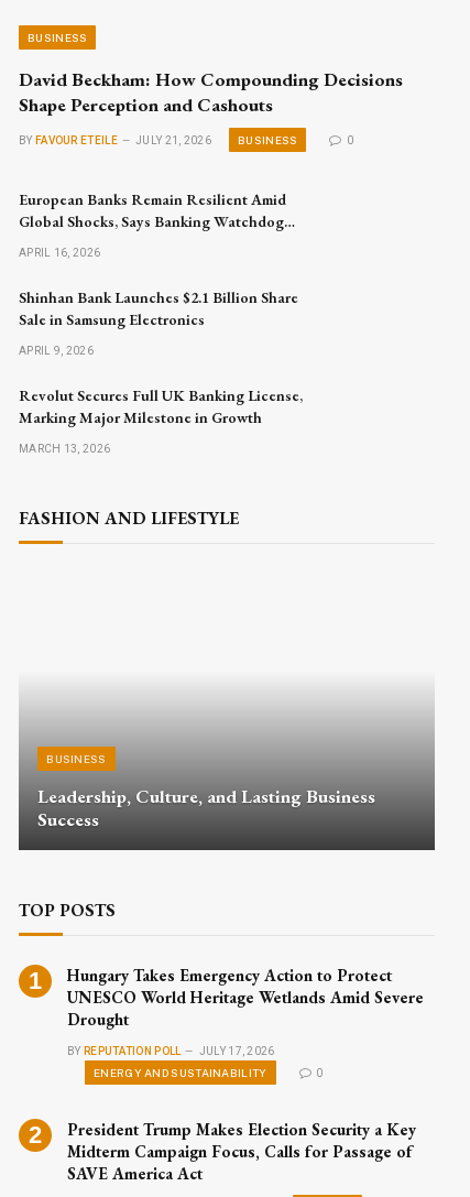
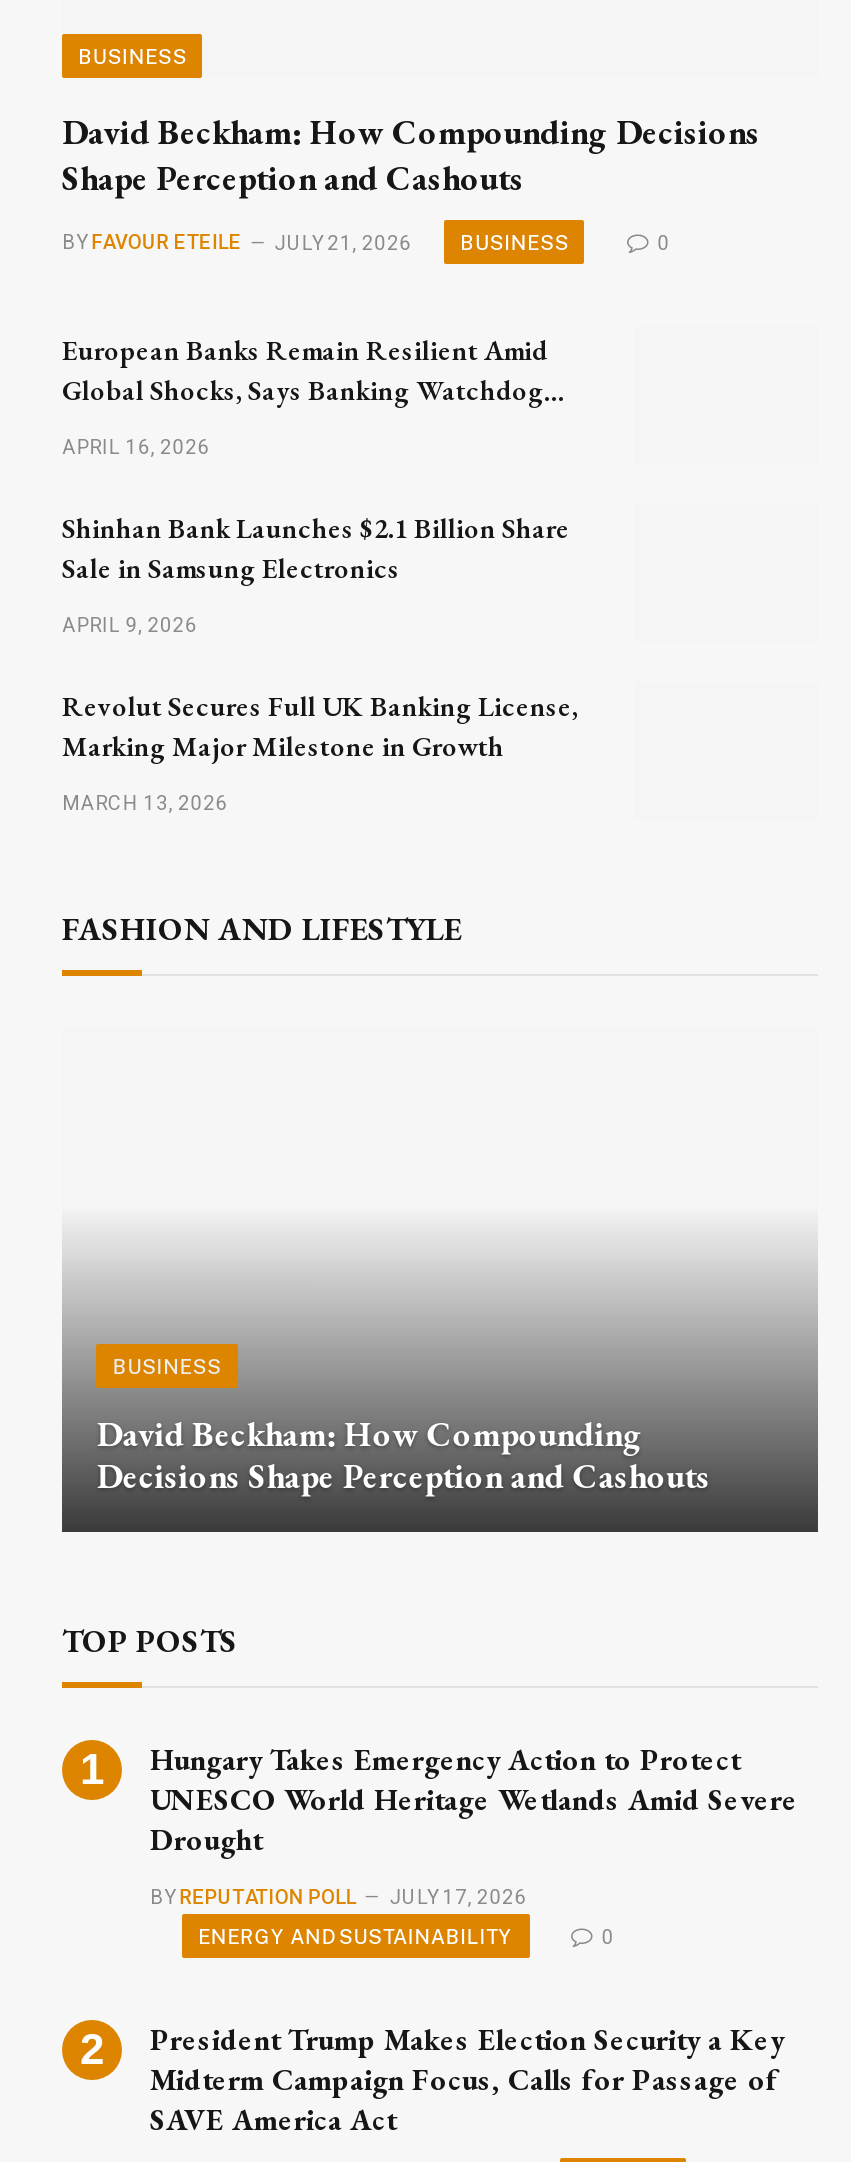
[38,784,376,832] Leadership, Culture, and Lasting Business | Success -> [97,1412,711,1498] David Beckham: How Compounding | Decisions Shape Perception and Cashouts

